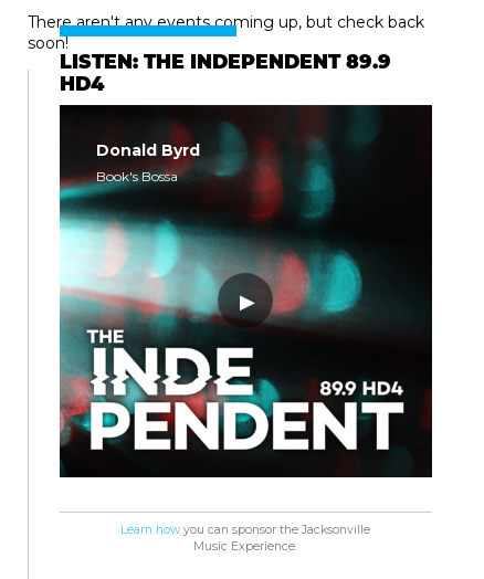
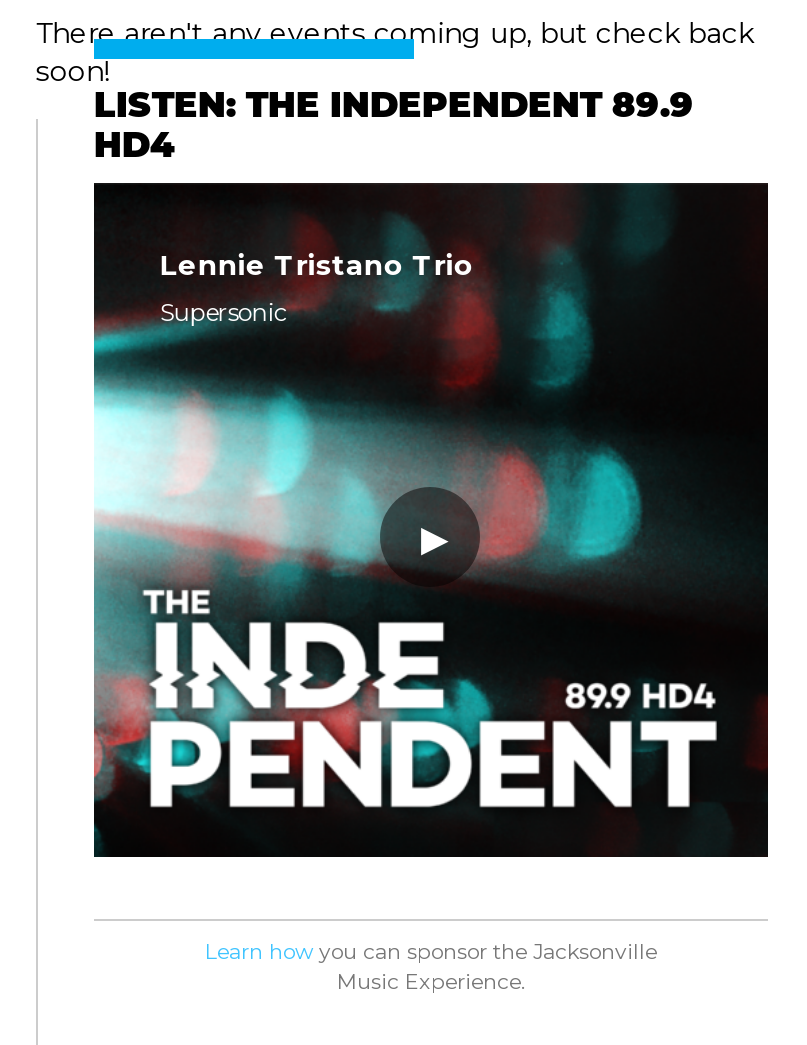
[96,140,200,184] Donald Byrd | Book's Bossa -> [160,246,474,326] Lennie Tristano Trio | Supersonic

